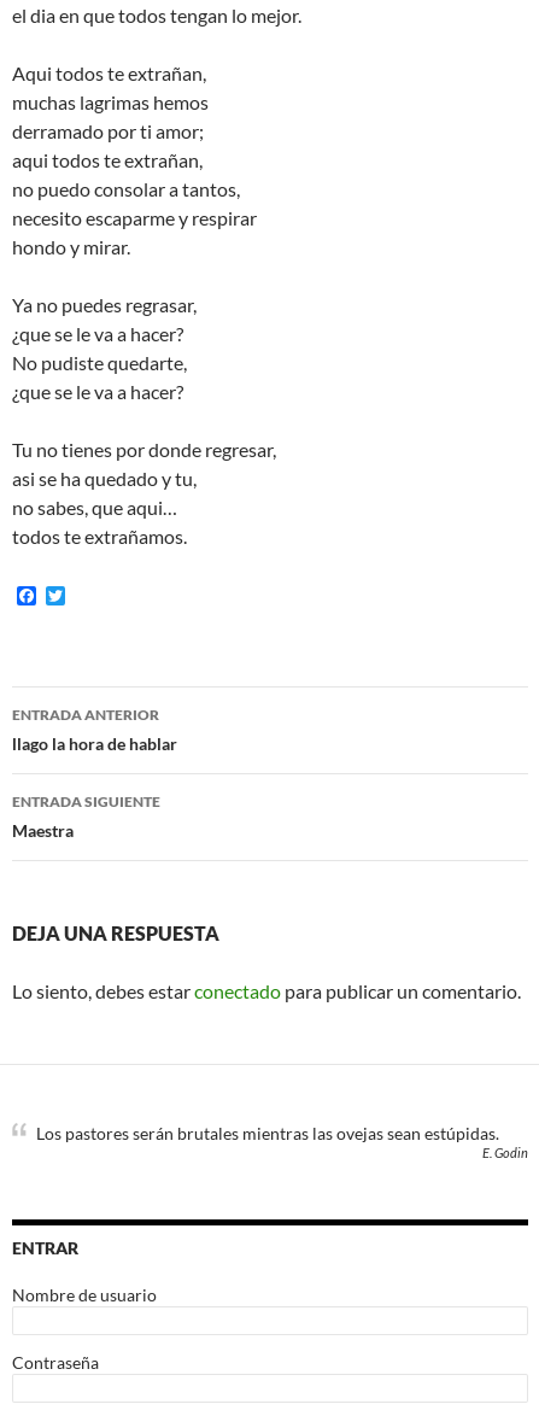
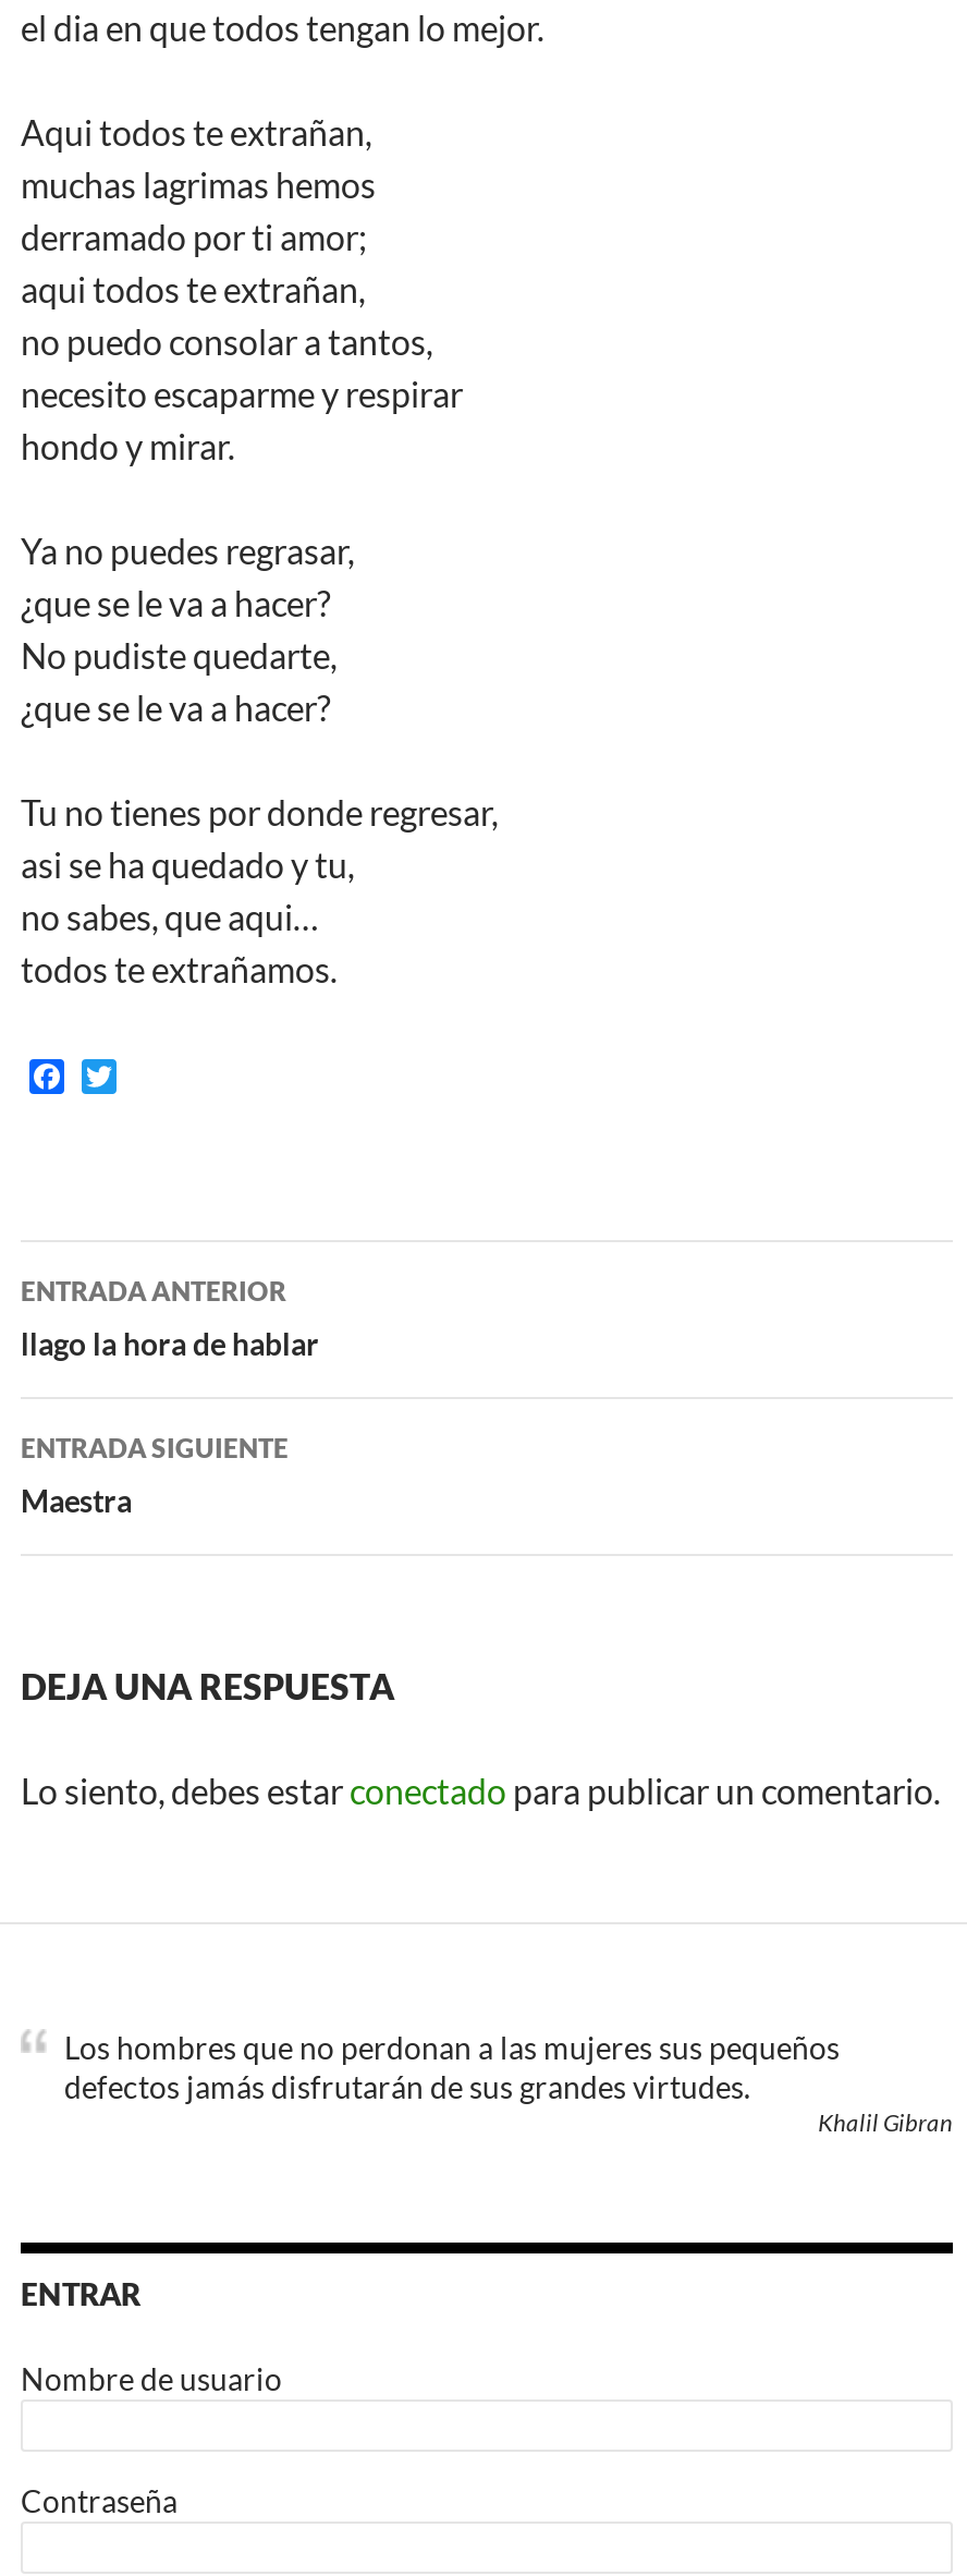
[36,1123,528,1160] Los pastores serán brutales mientras las ovejas sean estúpidas. | E. Godin -> [64,2029,953,2136] Los hombres que no perdonan a las mujeres sus pequeños | defectos jamás disfrutarán de sus grandes virtudes. | Khalil Gibran

